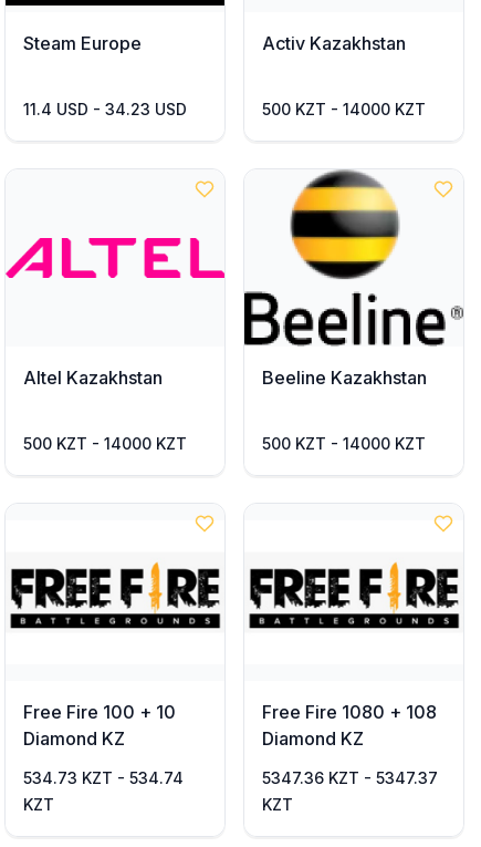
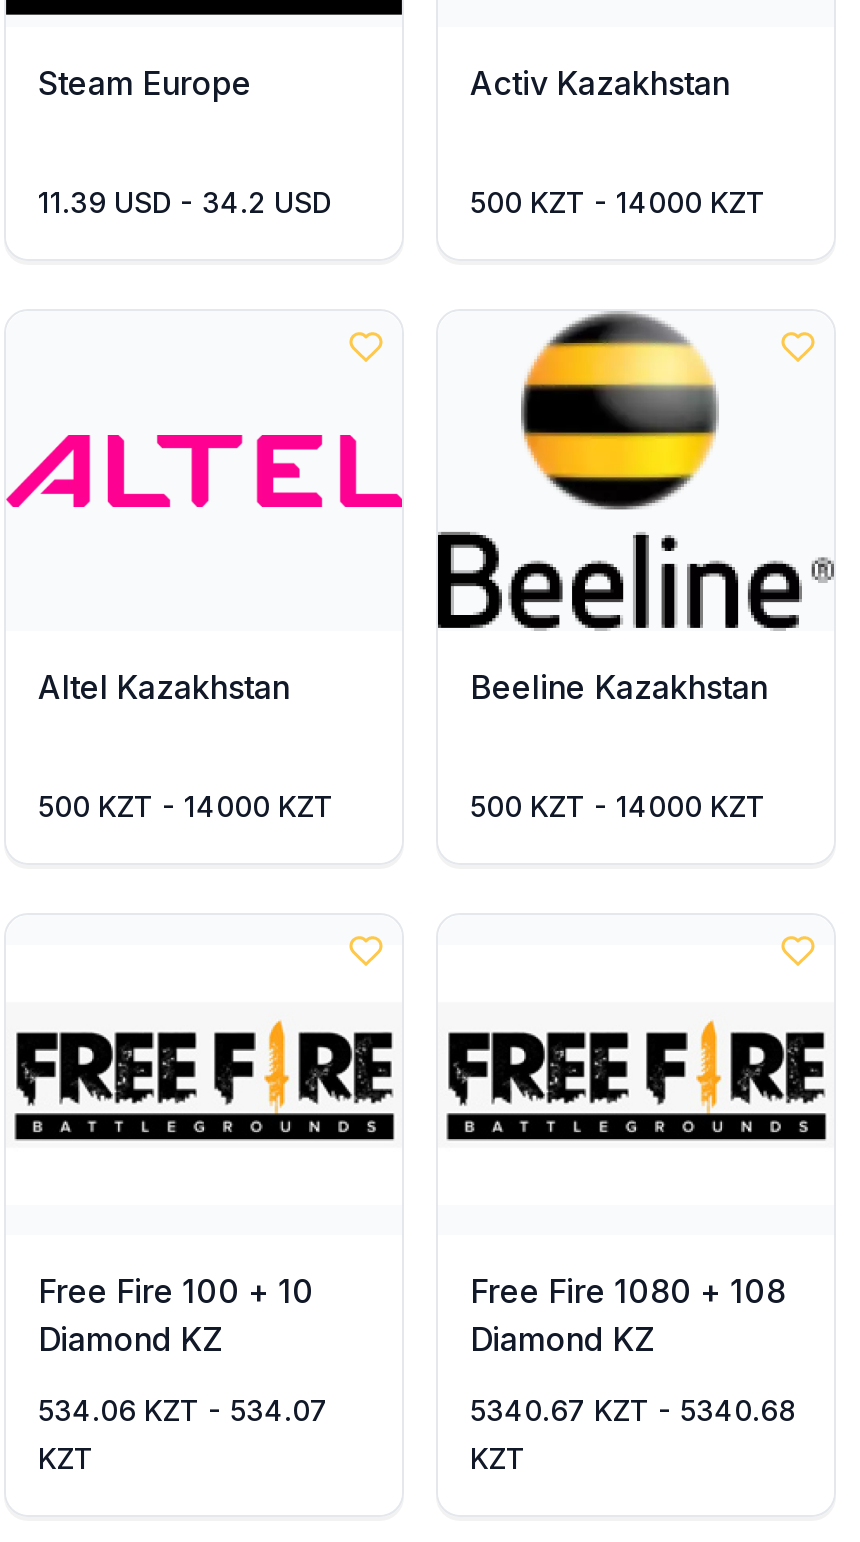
[23,100,187,118] 11.4 USD - 34.23 USD -> [38,185,332,219] 11.39 USD - 34.2 USD
[23,768,184,787] 534.73 KZT - 534.74 -> [38,1393,328,1427] 534.06 KZT - 534.07
[262,768,438,787] 5347.36 KZT - 5347.37 -> [470,1393,796,1427] 5340.67 KZT - 5340.68

